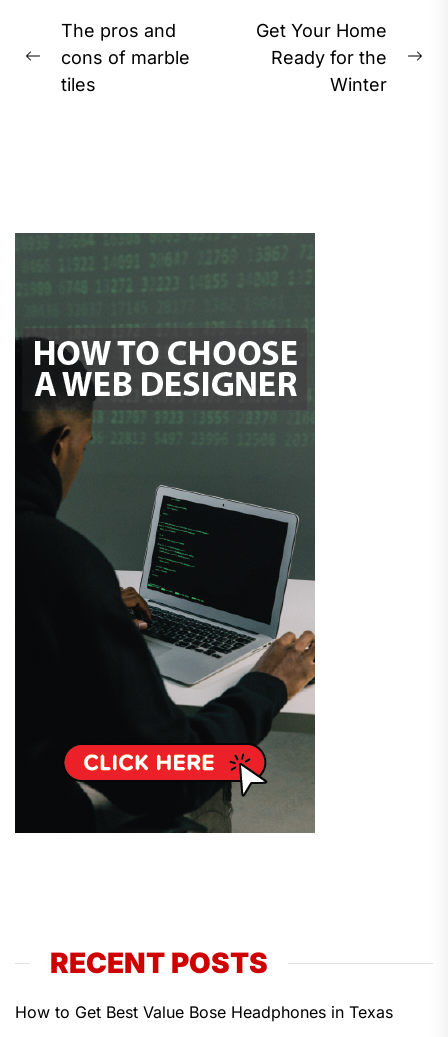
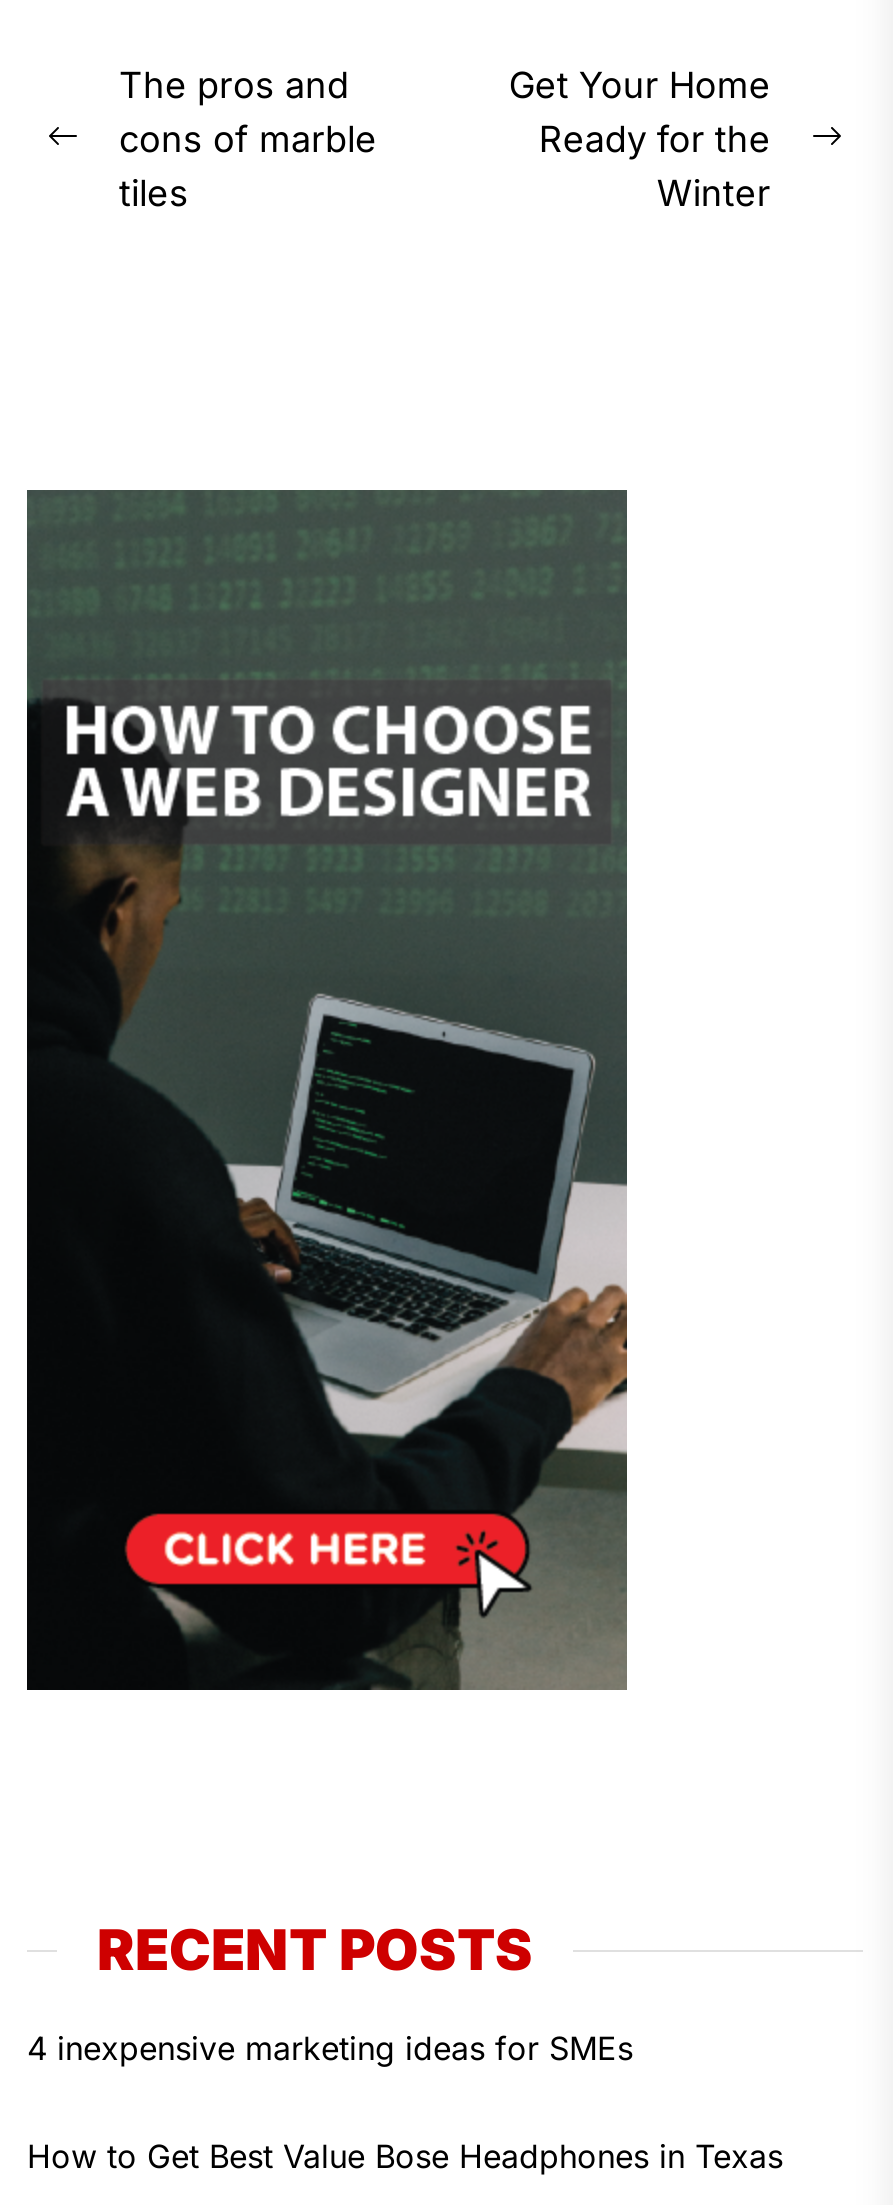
none -> [27,2027,633,2067] 4 inexpensive marketing ideas for SMEs

